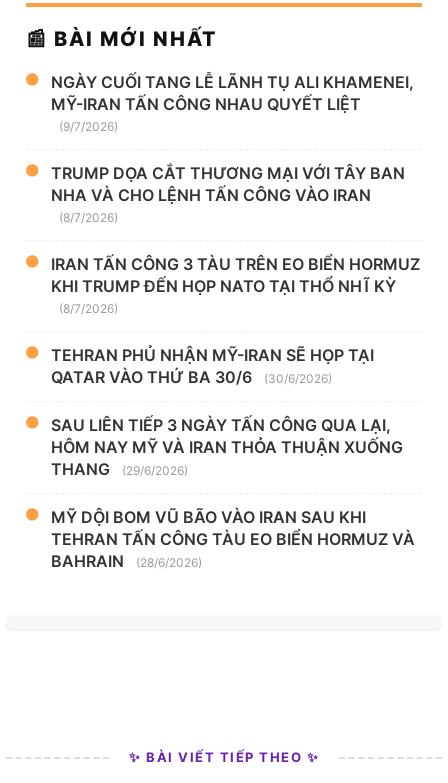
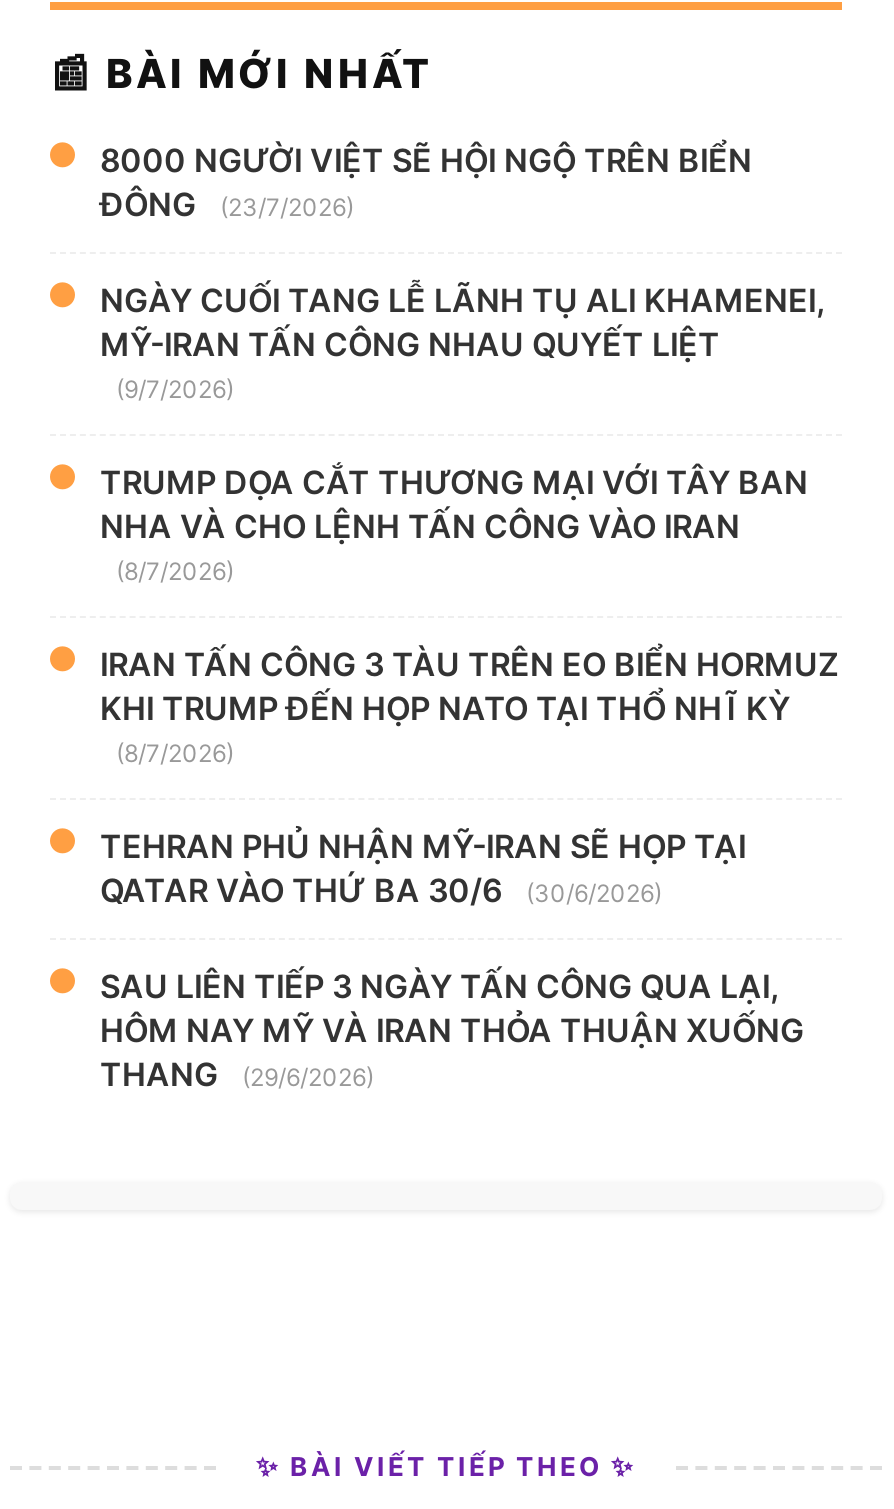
none -> [100,140,752,224] 8000 NGƯỜI VIỆT SẼ HỘI NGỘ TRÊN BIỂN | ĐÔNG | (23/7/2026)
moved [51,72,420,479] -> [100,280,838,1094]: NGÀY CUỐI TANG LỄ LÃNH TỤ ALI KHAMENEI, | MỸ-IRAN TẤN CÔNG NHAU QUYẾT LIỆT | (9/7/2026) | ... | THANG | (29/6/2026)
[51,507,415,571] MỸ DỘI BOM VŨ BÃO VÀO IRAN SAU KHI | TEHRAN TẤN CÔNG TÀU EO BIỂN HORMUZ VÀ | BAHRAIN | (28/6/2026) -> none

